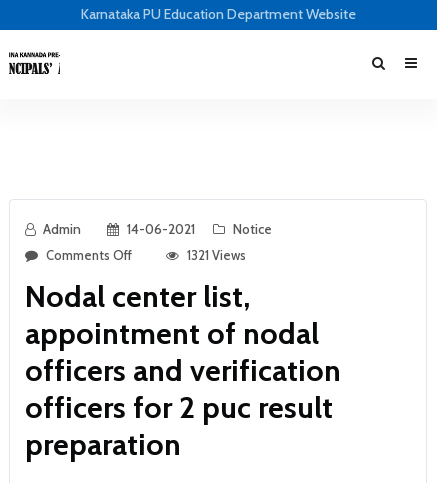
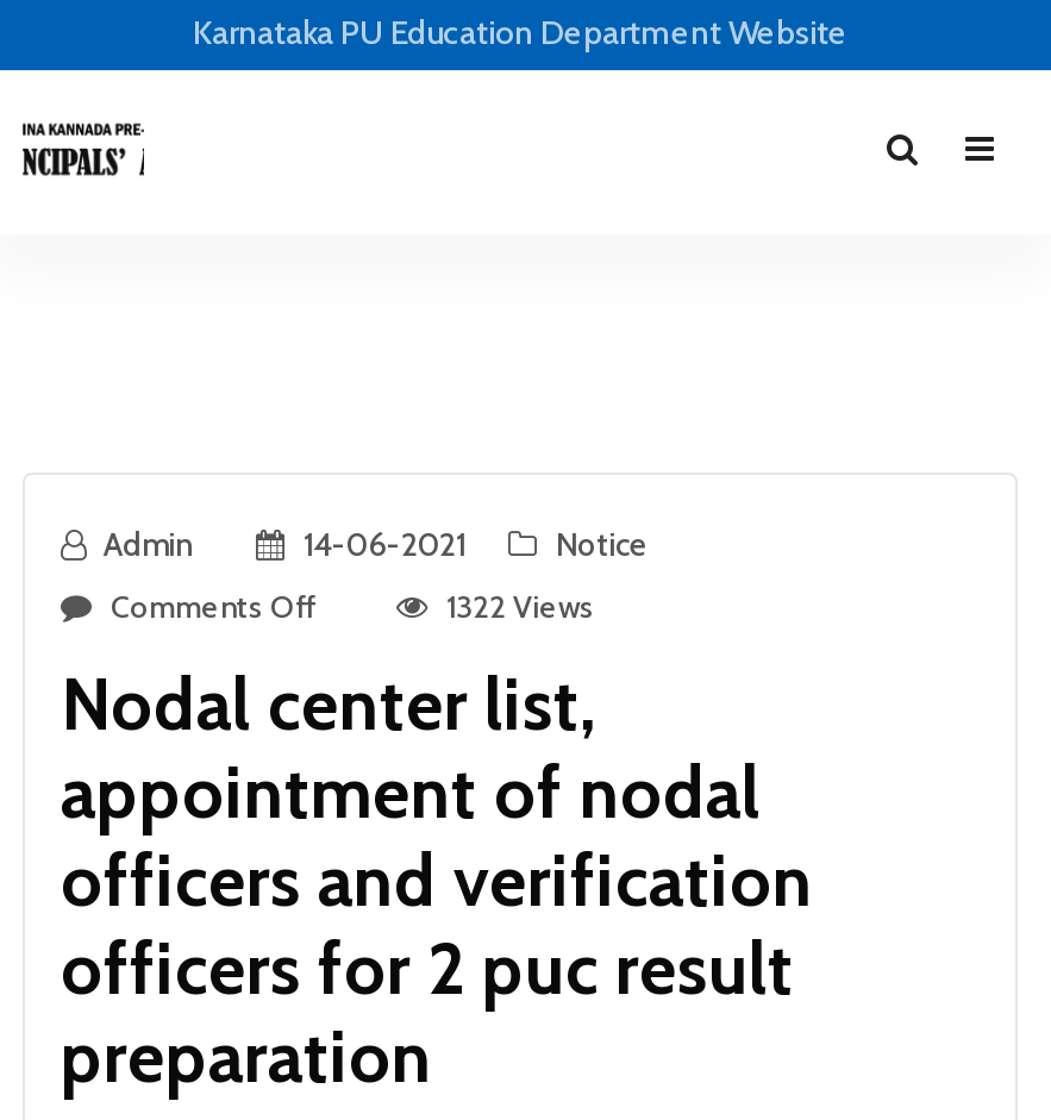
[187,247,246,263] 1321 Views -> [446,587,594,625] 1322 Views

